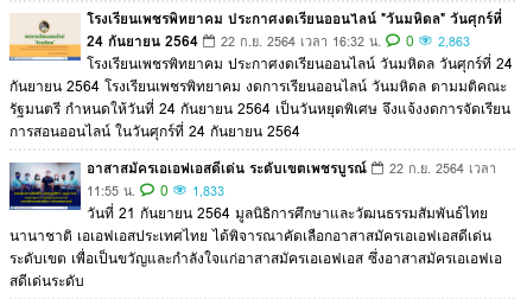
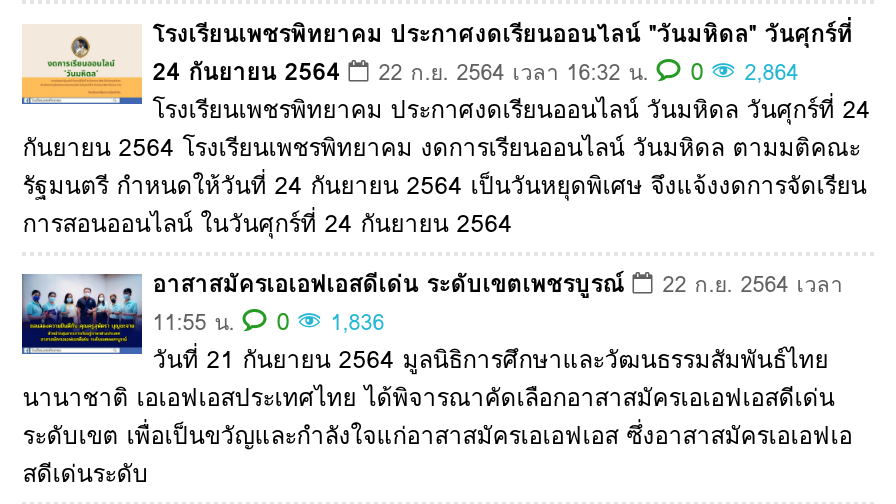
[87,30,470,53] 24 กันยายน 2564 22 ก.ย. 2564 เวลา 16:32 น. 0 2,863 -> [152,51,798,89] 24 กันยายน 2564 22 ก.ย. 2564 เวลา 16:32 น. 0 2,864
[87,179,225,201] 11:55 น. 0 1,833 -> [152,301,384,339] 11:55 น. 0 1,836

